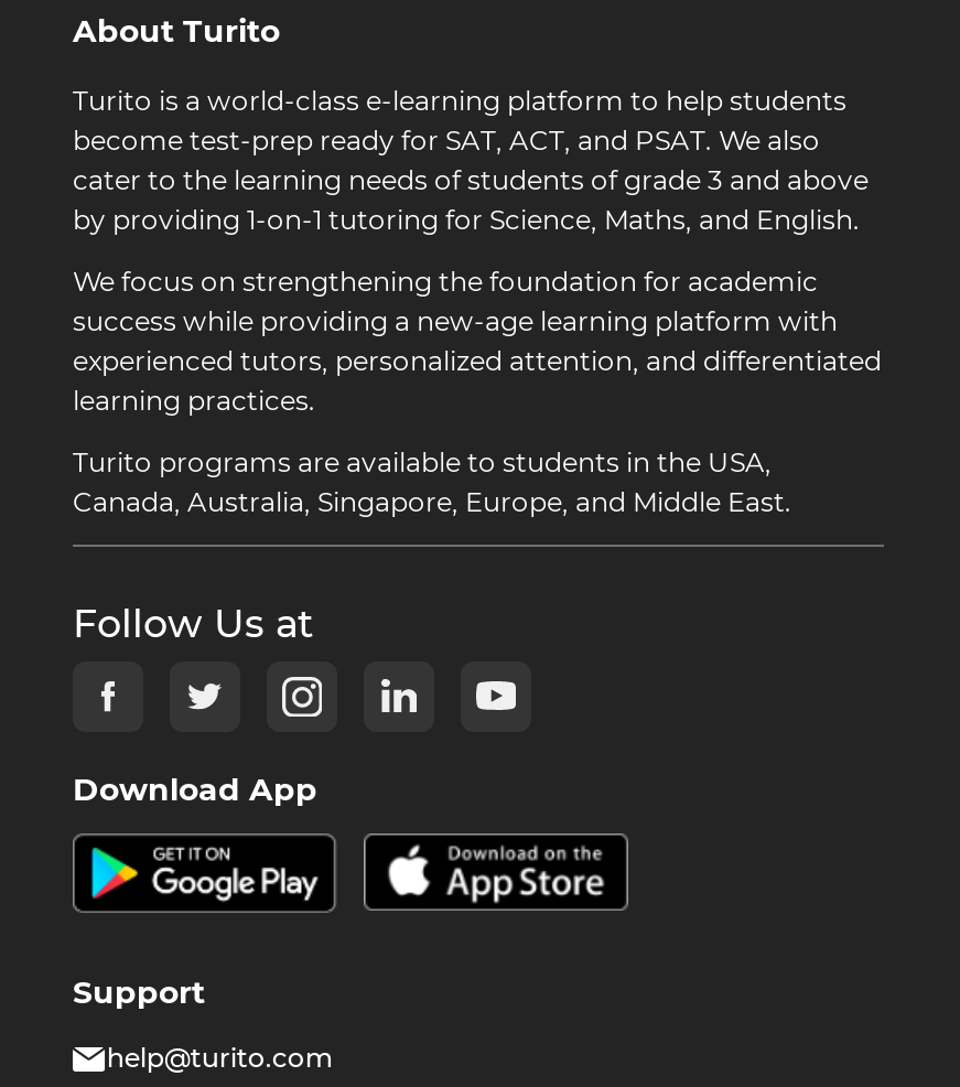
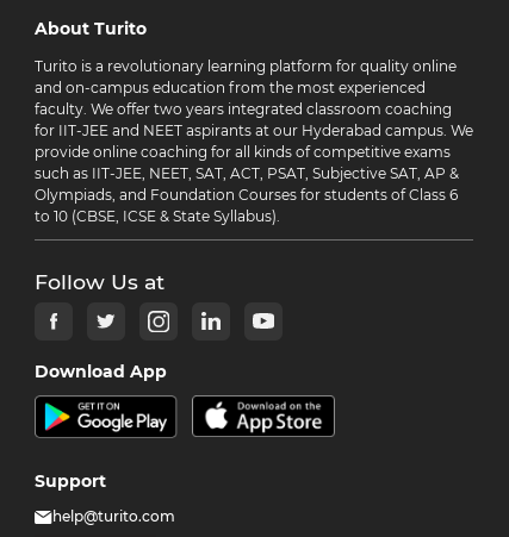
[73,83,882,517] Turito is a world-class e-learning platform to help students | become test-prep ready for SAT, ACT, and PSAT. We also | cater to the learning needs of students of grade 3 and above | by providing 1-on-1 tutoring for Science, Maths, and English. | We focus on strengthening the foundation for academic | success while providing a new-age learning platform with | experienced tutors, personalized attention, and differentiated | learning practices. | Turito programs are available to students in the USA, | Canada, Australia, Singapore, Europe, and Middle East. -> [35,57,473,225] Turito is a revolutionary learning platform for quality online | and on-campus education from the most experienced | faculty. We offer two years integrated classroom coaching | for IIT-JEE and NEET aspirants at our Hyderabad campus. We | provide online coaching for all kinds of competitive exams | such as IIT-JEE, NEET, SAT, ACT, PSAT, Subjective SAT, AP & | Olympiads, and Foundation Courses for students of Class 6 | to 10 (CBSE, ICSE & State Syllabus).

